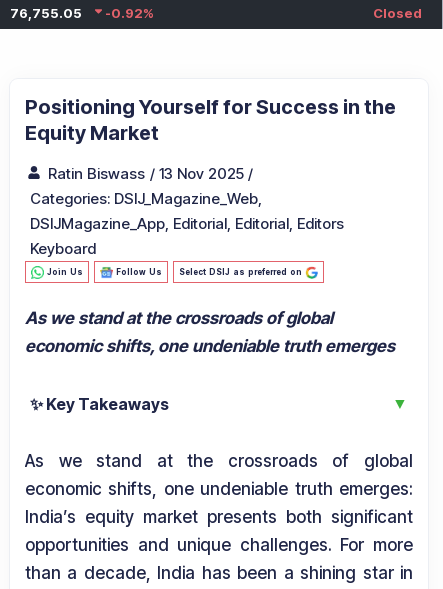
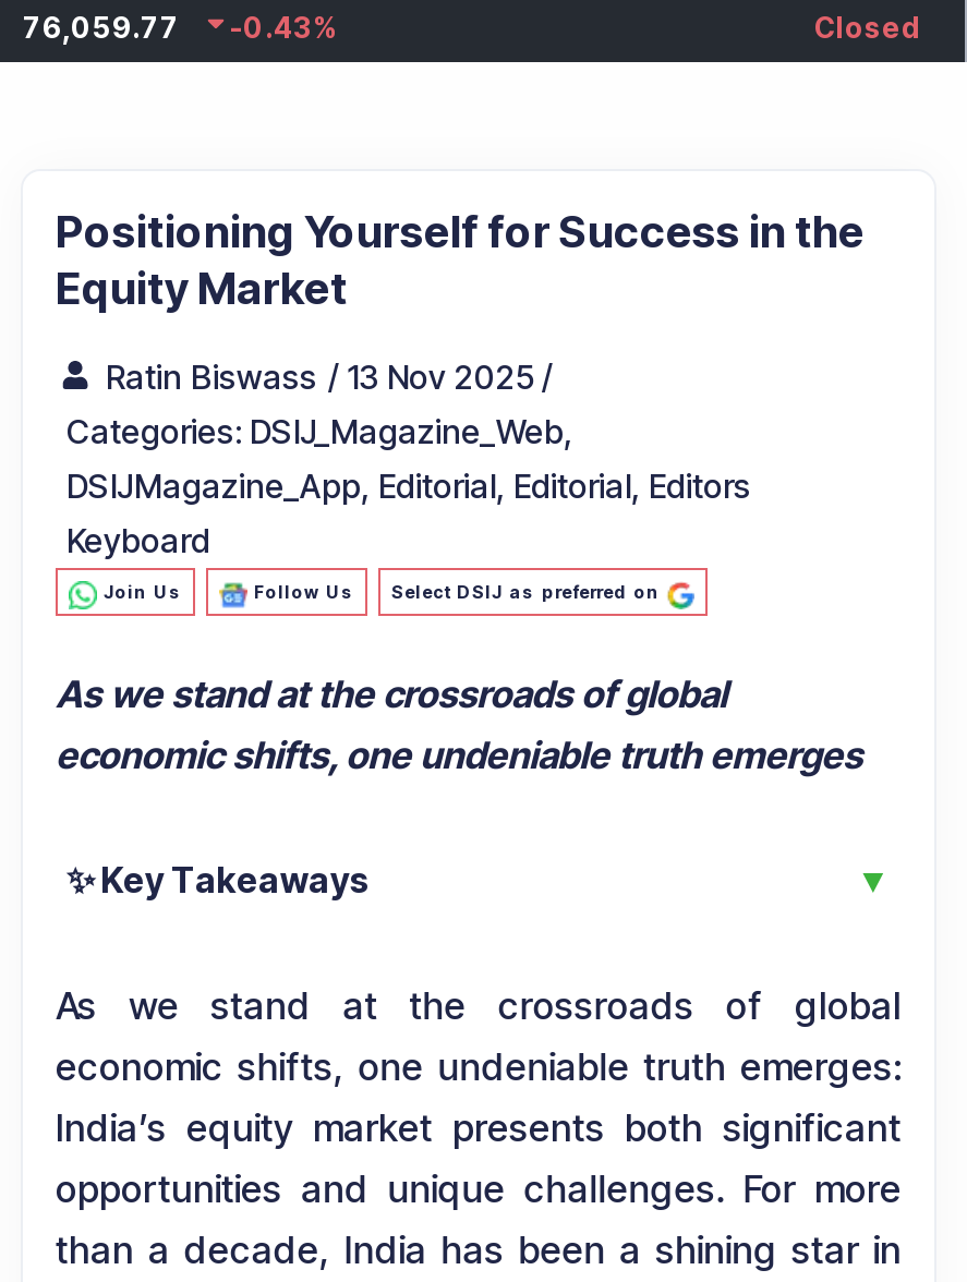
[10,5,82,21] 76,755.05 -> [23,10,180,45] 76,059.77
[105,5,154,21] -0.92% -> [230,10,337,45] -0.43%

